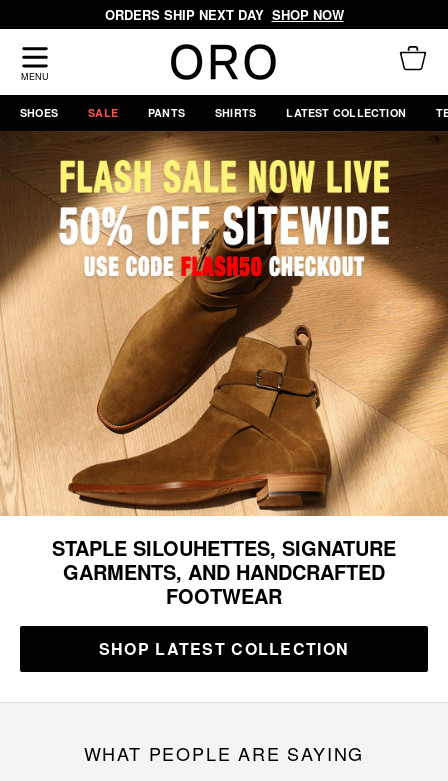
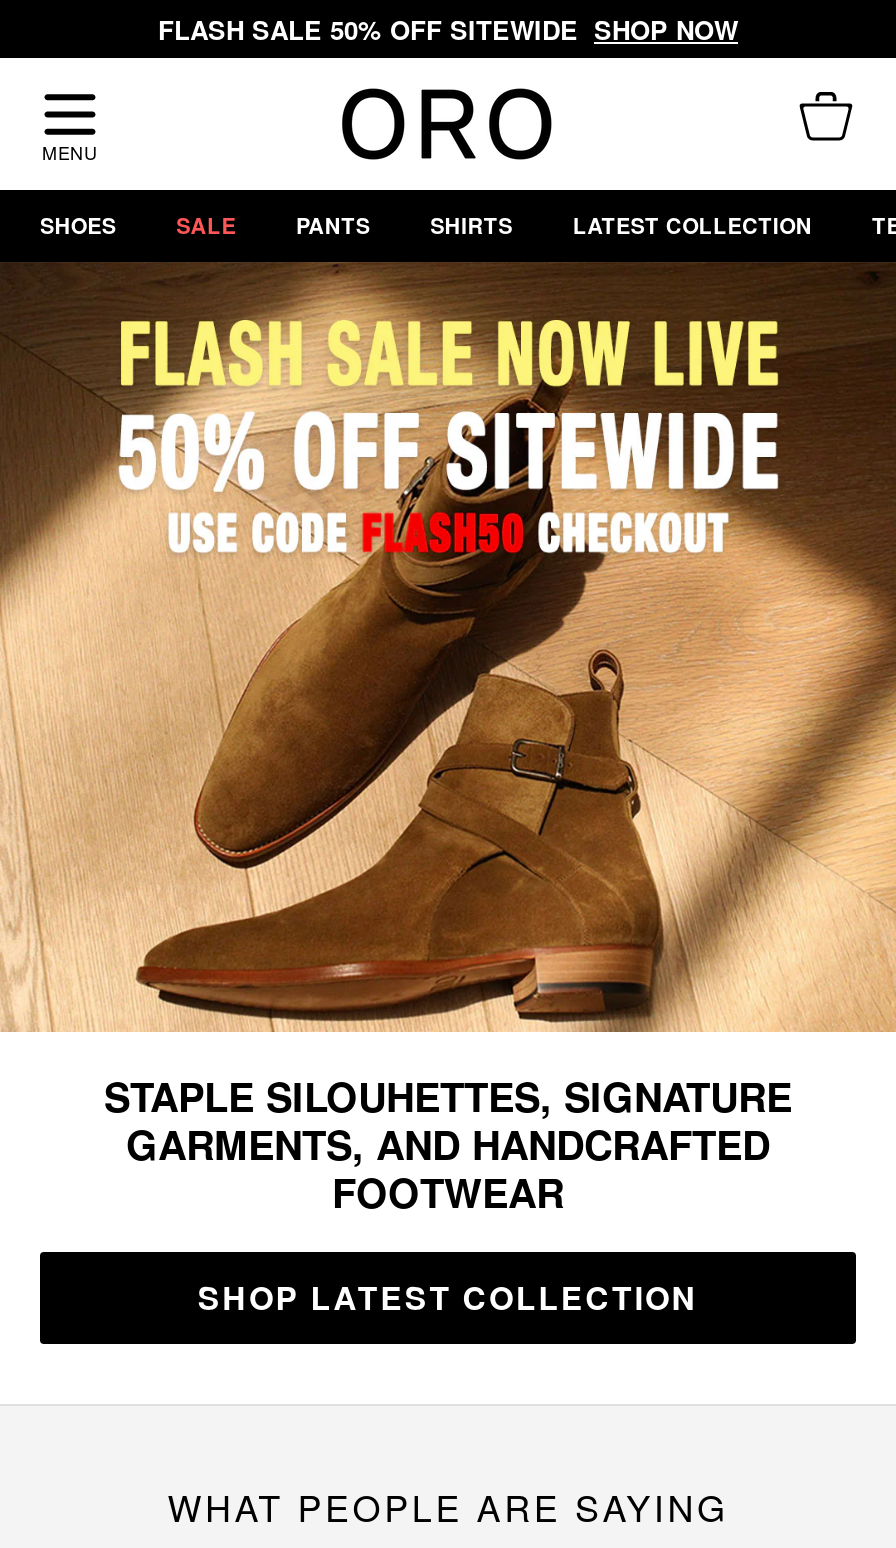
[104,5,343,24] ORDERS SHIP NEXT DAY SHOP NOW -> [158,10,738,48] FLASH SALE 50% OFF SITEWIDE SHOP NOW

